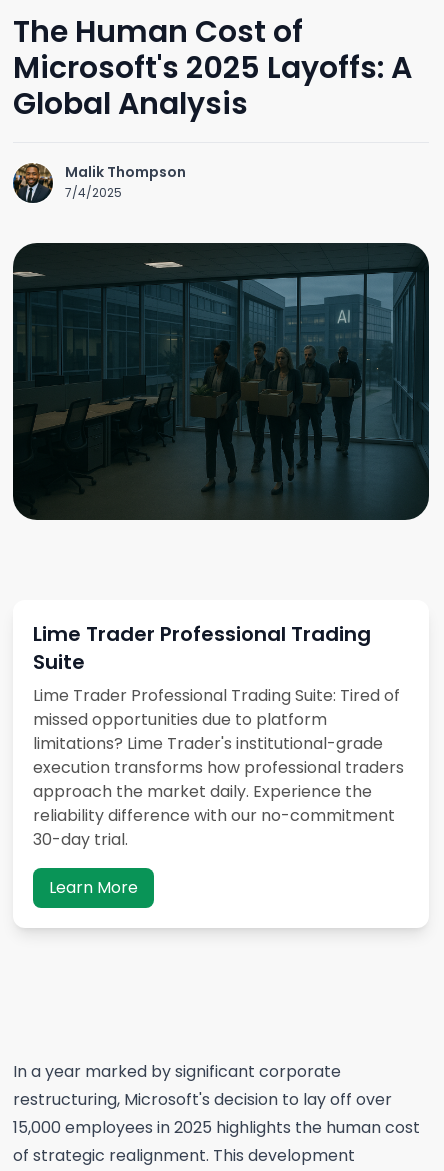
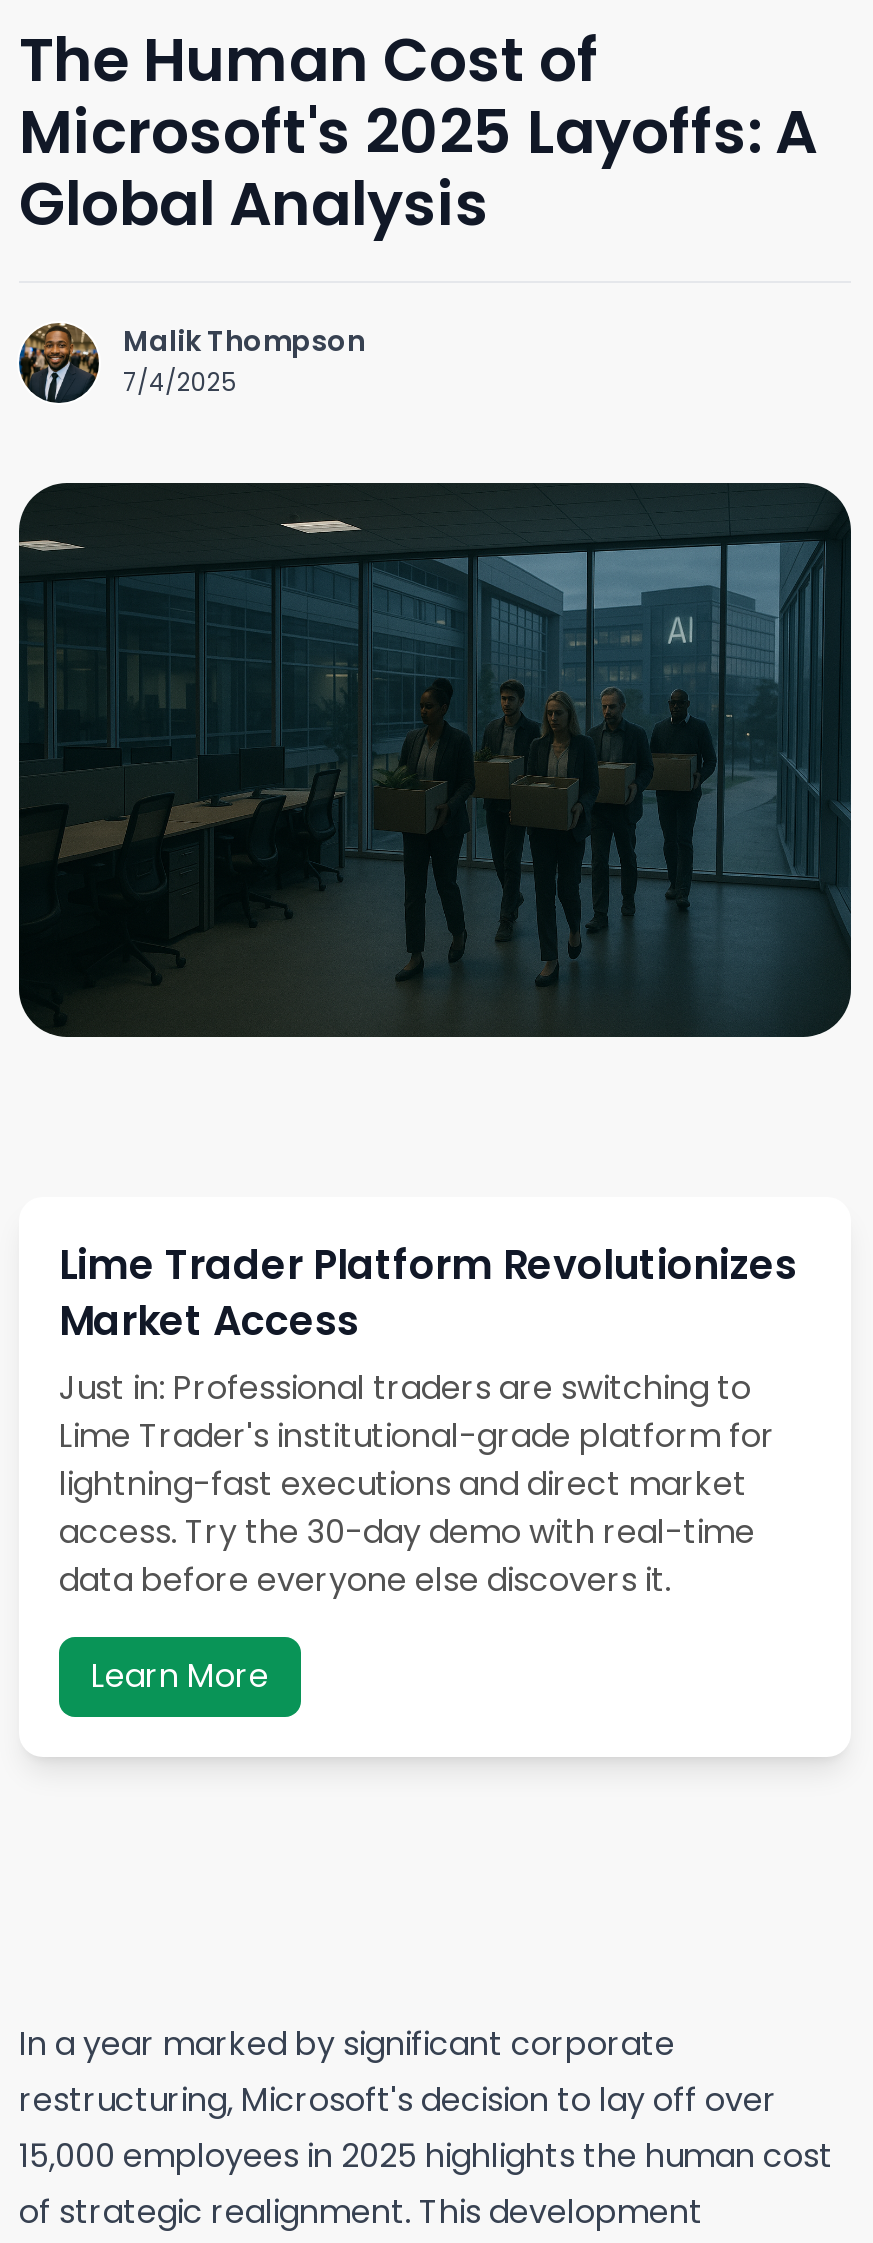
[33,620,404,851] Lime Trader Professional Trading | Suite | Lime Trader Professional Trading Suite: Tired of | missed opportunities due to platform | limitations? Lime Trader's institutional-grade | execution transforms how professional traders | approach the market daily. Experience the | reliability difference with our no-commitment | 30-day trial. -> [59,1238,797,1604] Lime Trader Platform Revolutionizes | Market Access | Just in: Professional traders are switching to | Lime Trader's institutional-grade platform for | lightning-fast executions and direct market | access. Try the 30-day demo with real-time | data before everyone else discovers it.

